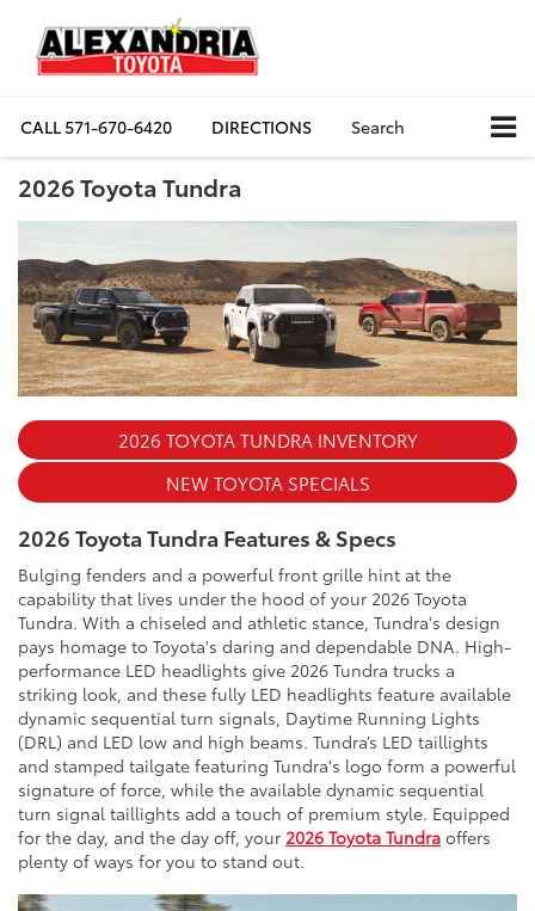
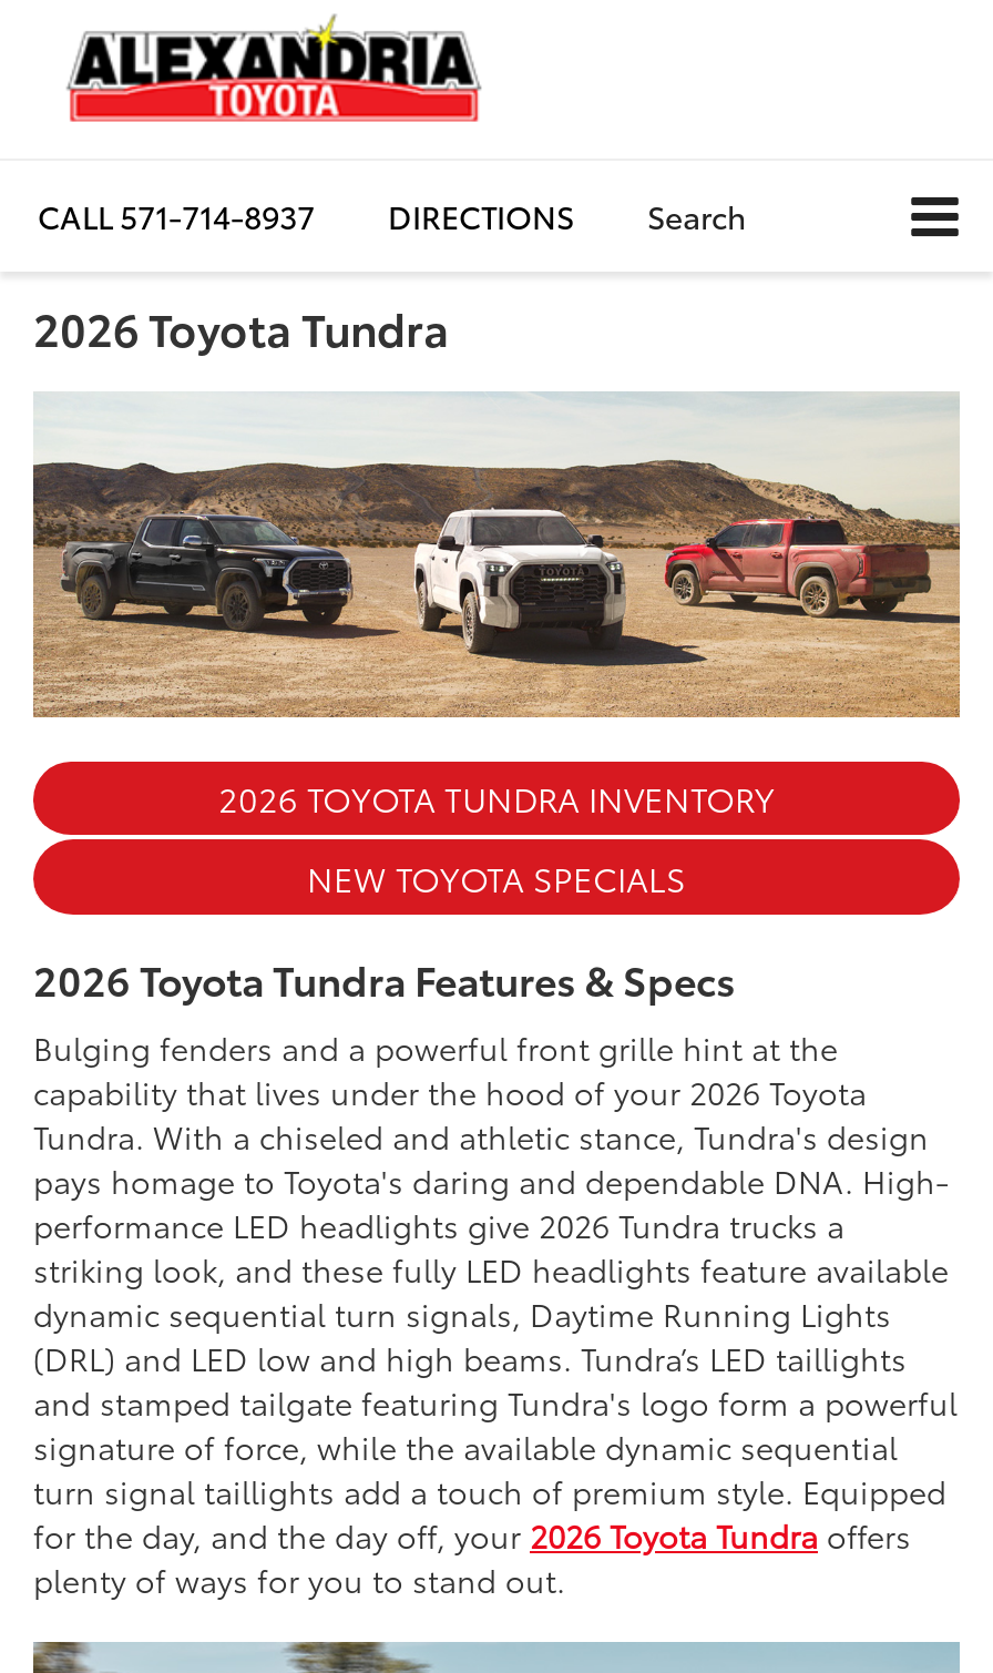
[20,115,405,139] CALL 571-670-6420 DIRECTIONS Search -> [38,194,747,238] CALL 571-714-8937 DIRECTIONS Search

